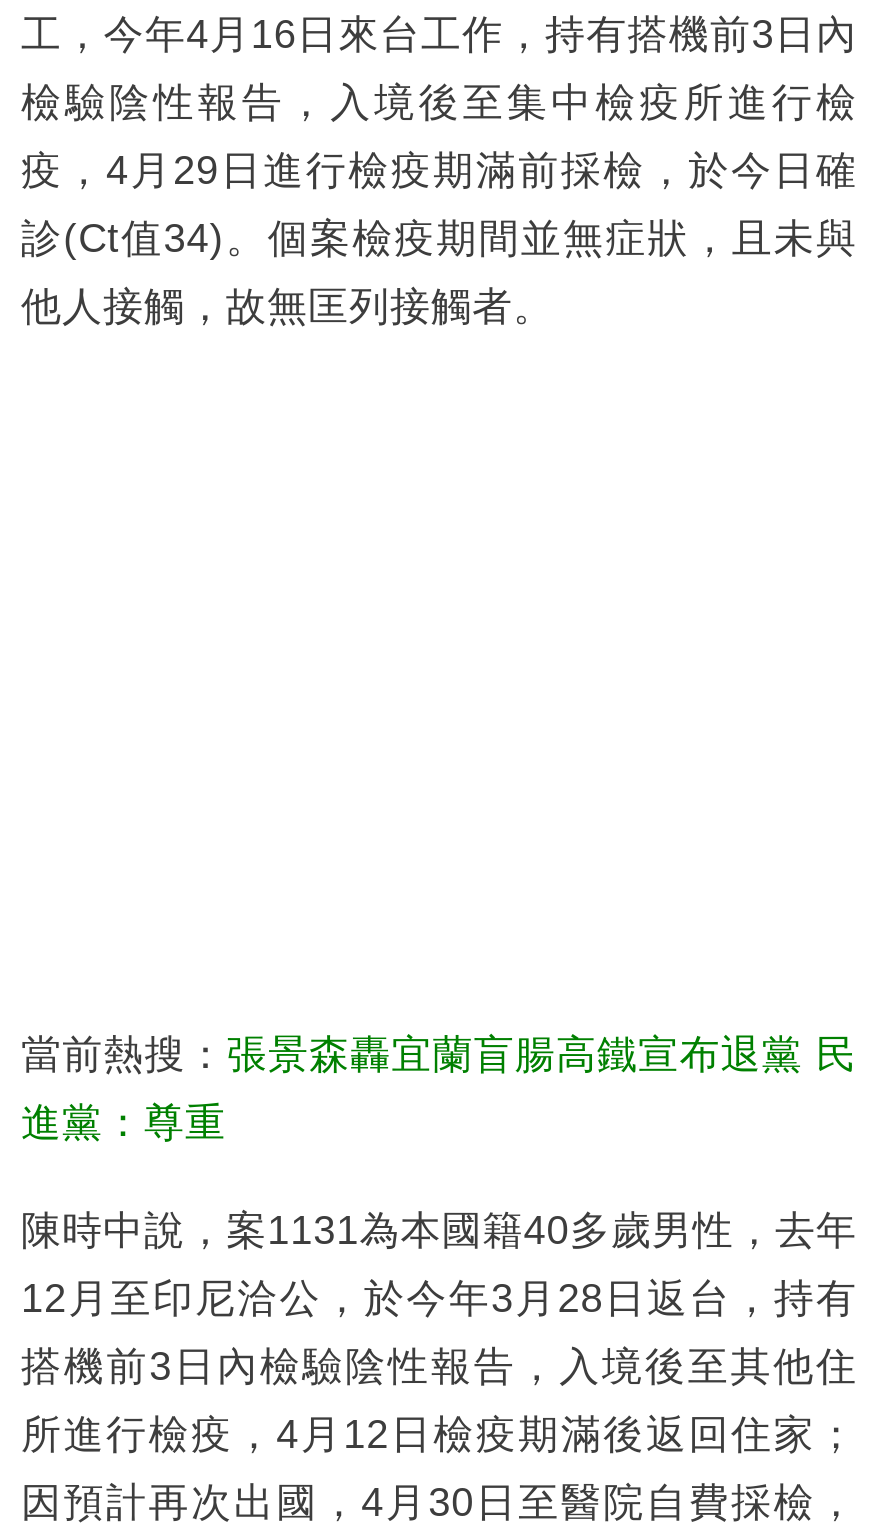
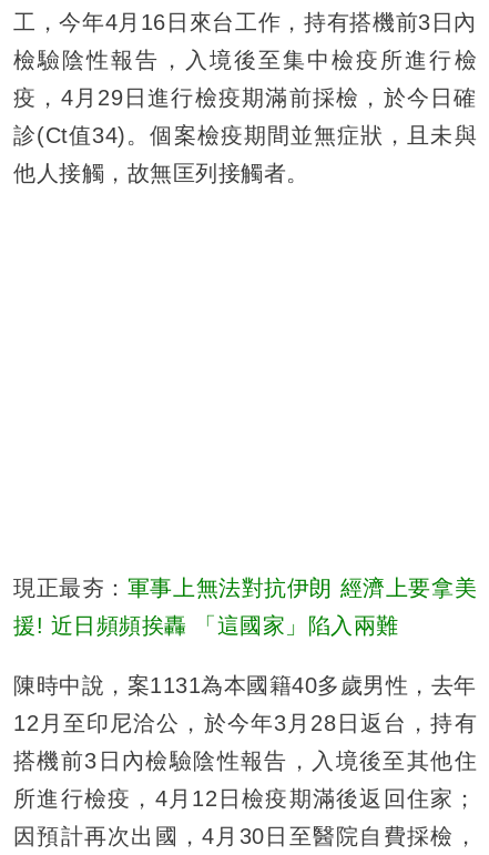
[21,1031,857,1075] 當前熱搜：張景森轟宜蘭盲腸高鐵宣布退黨 民 -> [13,575,477,600] 現正最夯：軍事上無法對抗伊朗 經濟上要拿美
[21,1099,226,1143] 進黨：尊重 -> [13,613,399,637] 援! 近日頻頻挨轟 「這國家」陷入兩難

